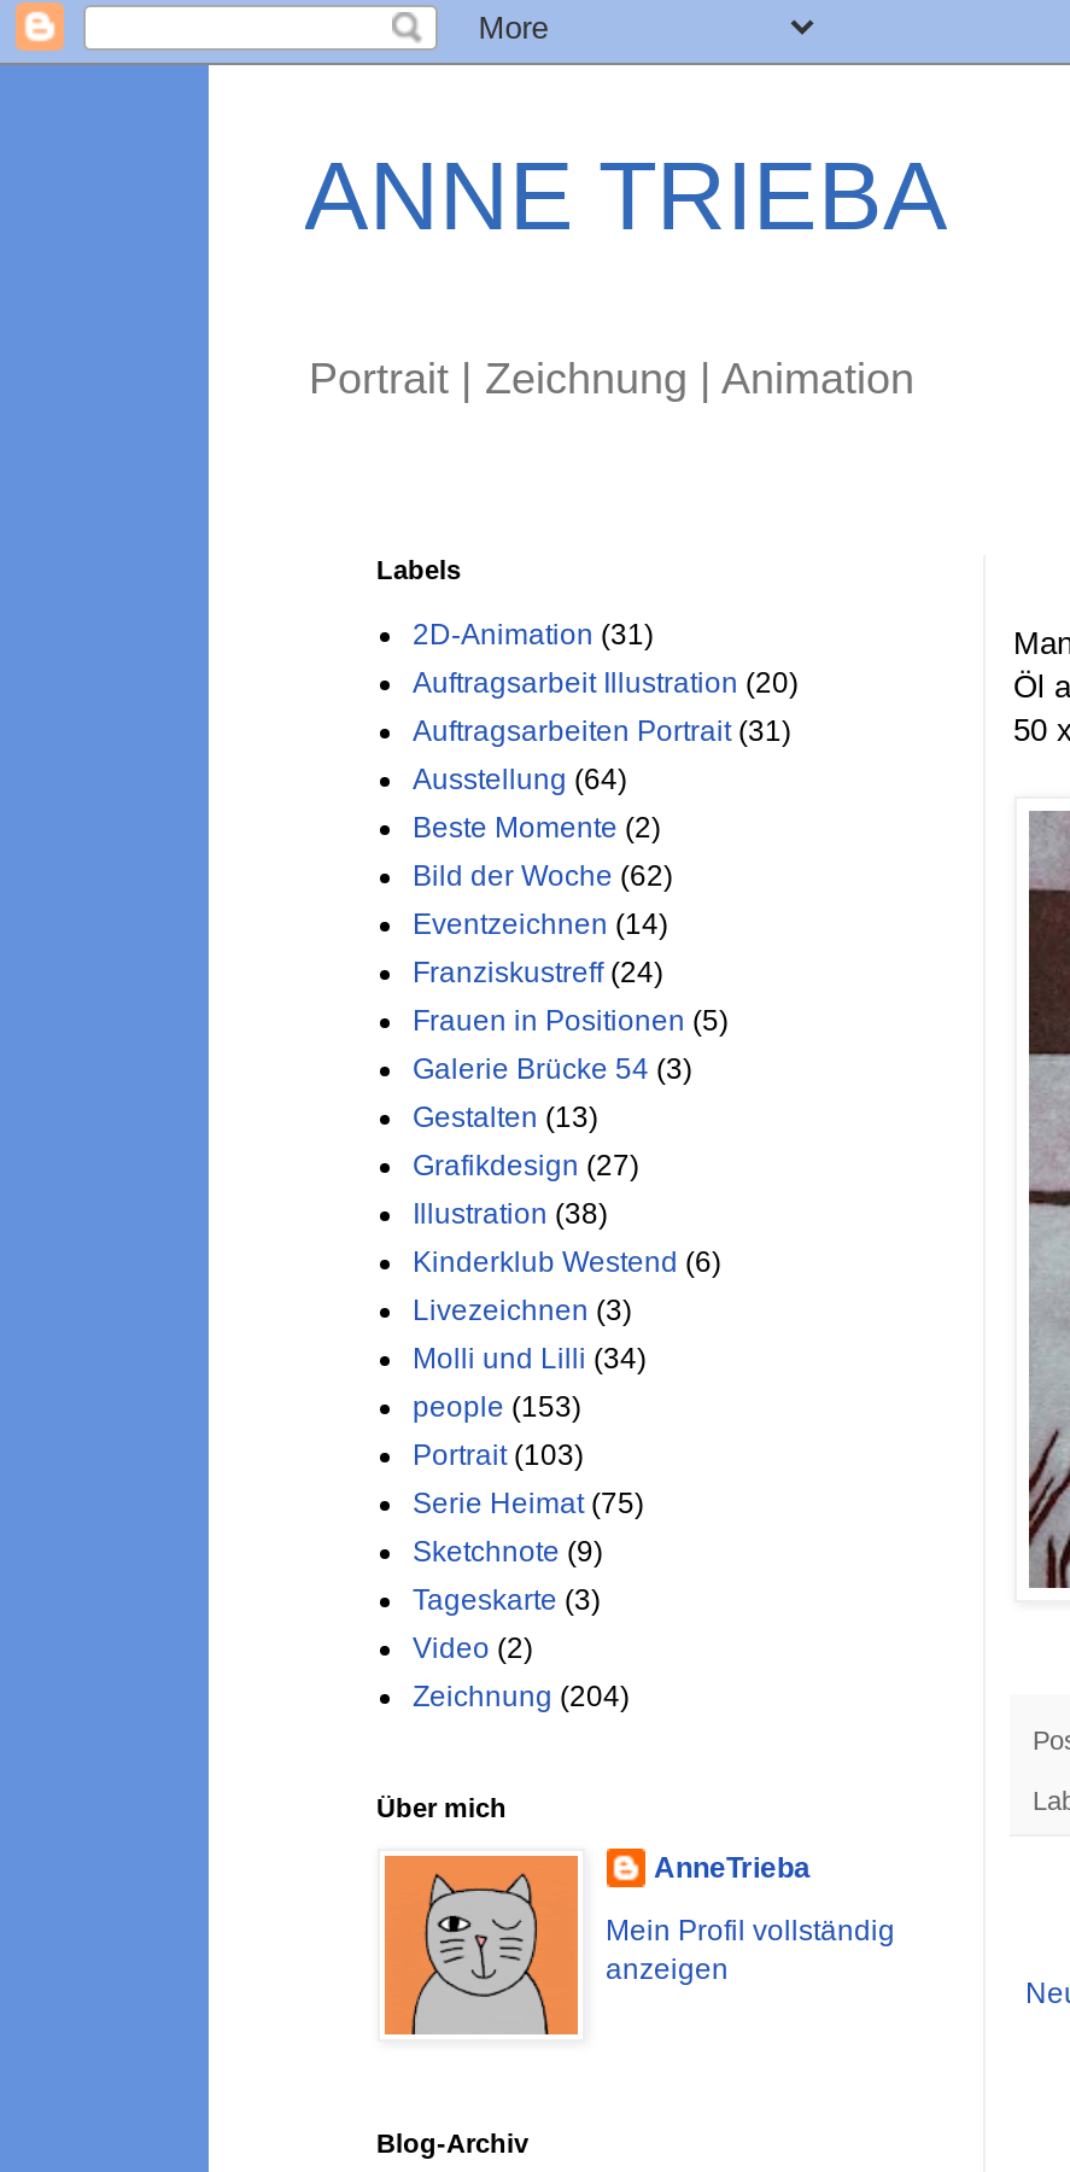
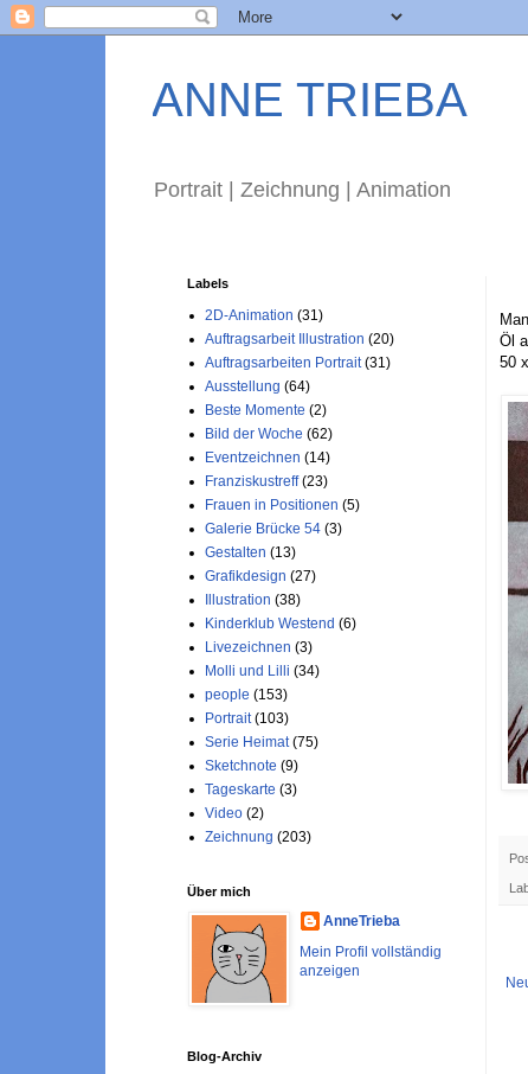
[413,956,663,989] Franziskustreff (24) -> [205,473,329,490] Franziskustreff (23)
[413,1680,630,1713] Zeichnung (204) -> [205,829,312,845] Zeichnung (203)

